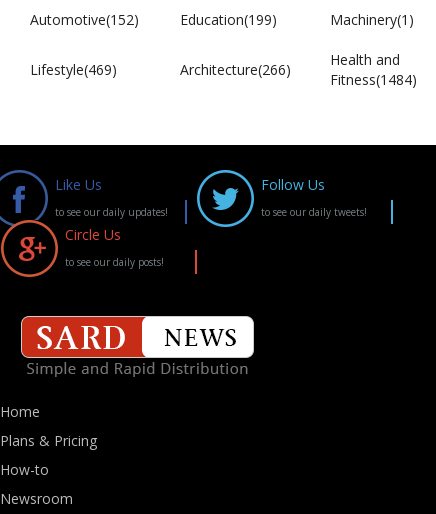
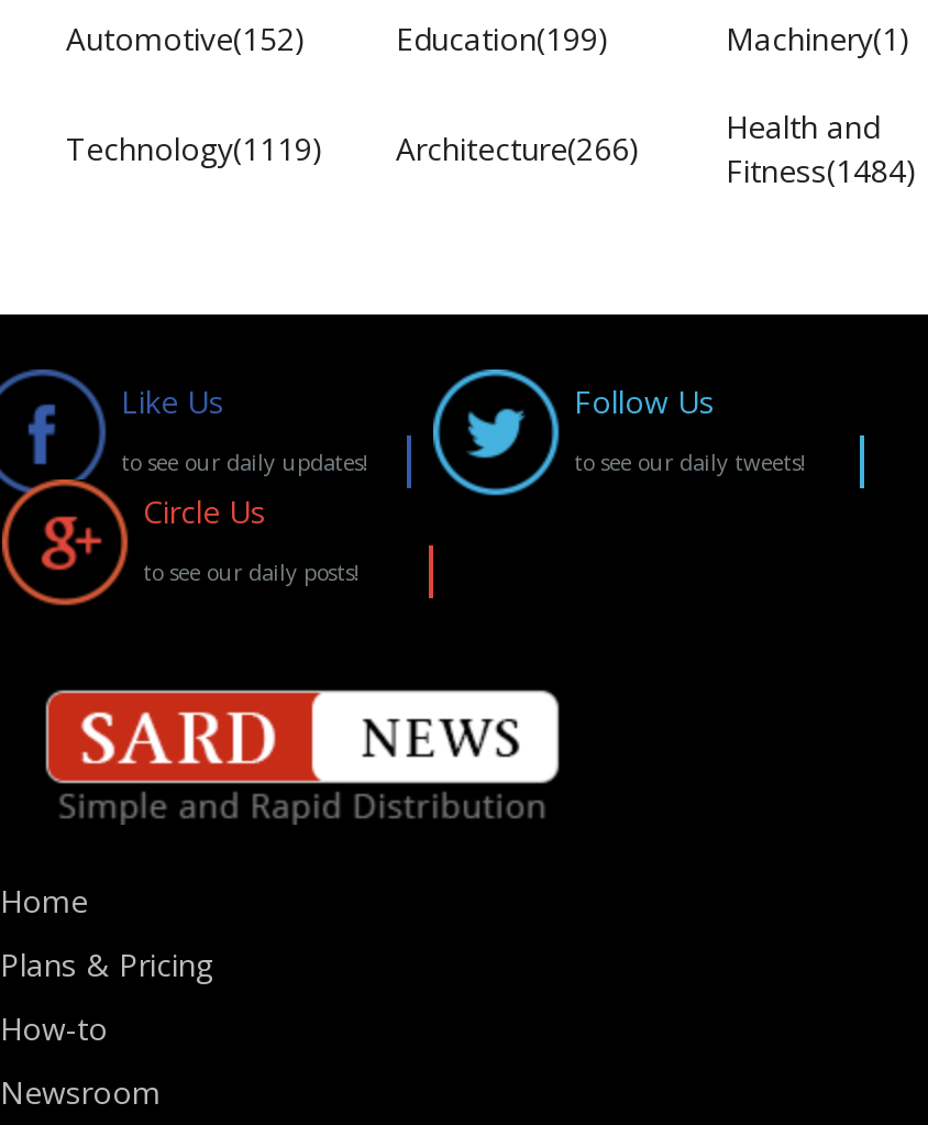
[30,60,117,79] Lifestyle(469) -> [66,128,323,169] Technology(1119)

